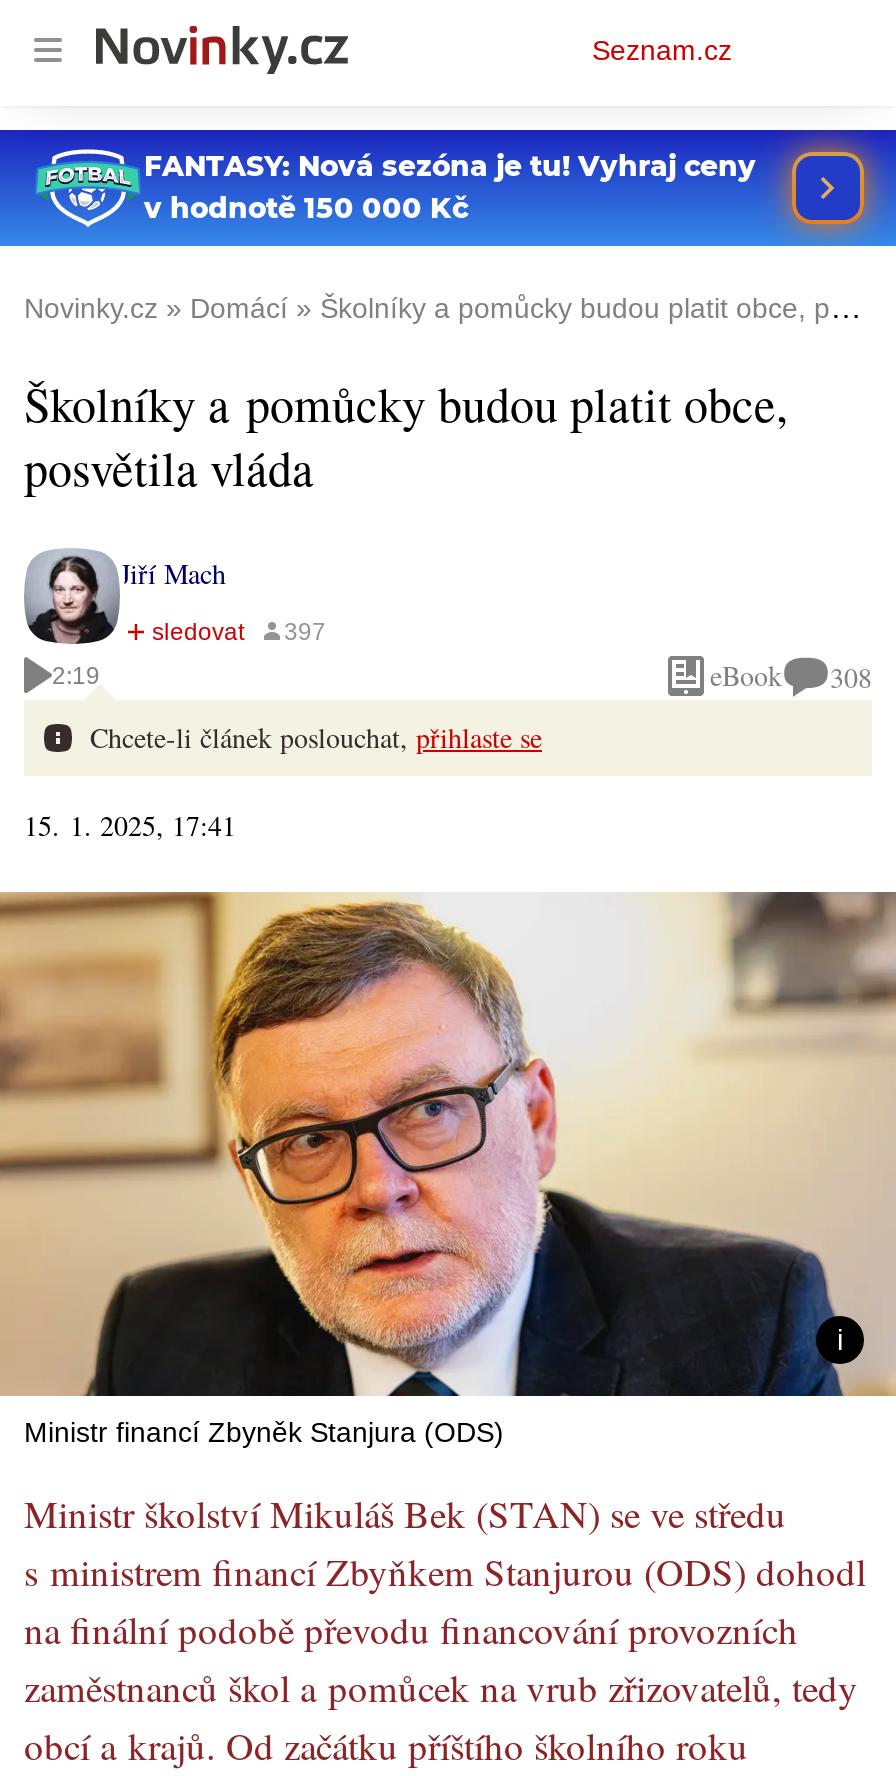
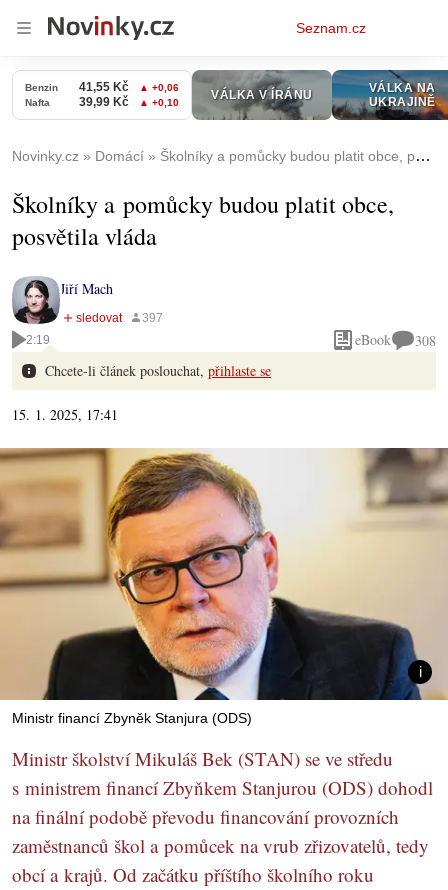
[6,128,890,248] [image] -> [3,68,445,125] [image]

